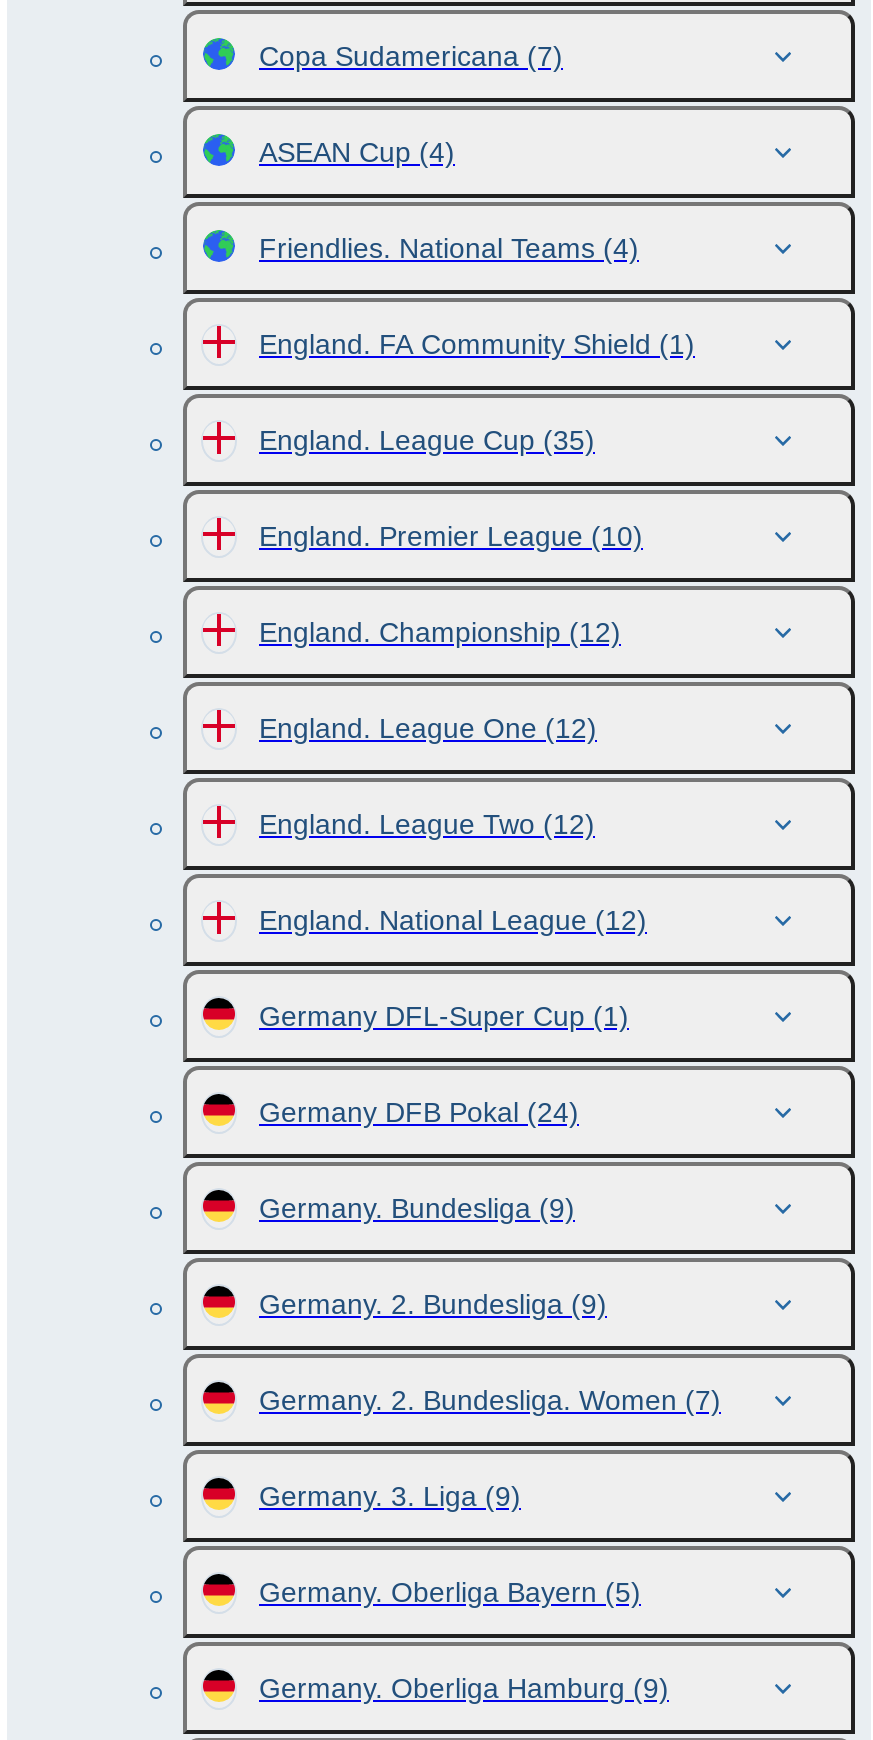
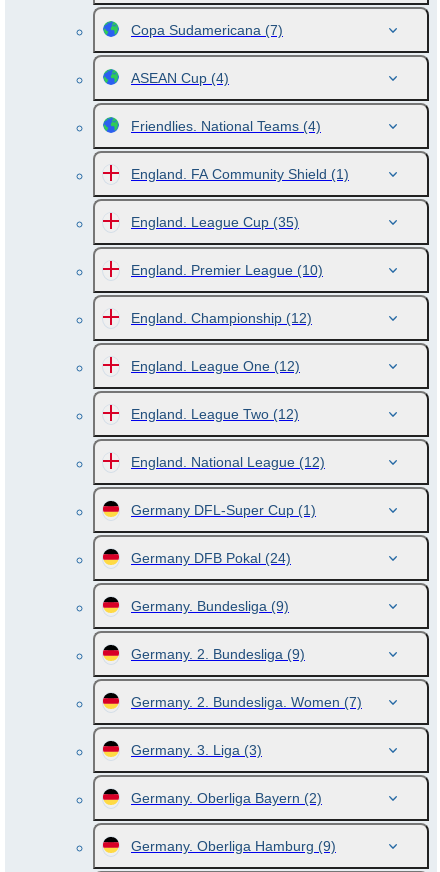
[259,1480,521,1512] Germany. 3. Liga (9) -> [131,742,262,758] Germany. 3. Liga (3)
[259,1576,641,1608] Germany. Oberliga Bayern (5) -> [131,790,322,806] Germany. Oberliga Bayern (2)

